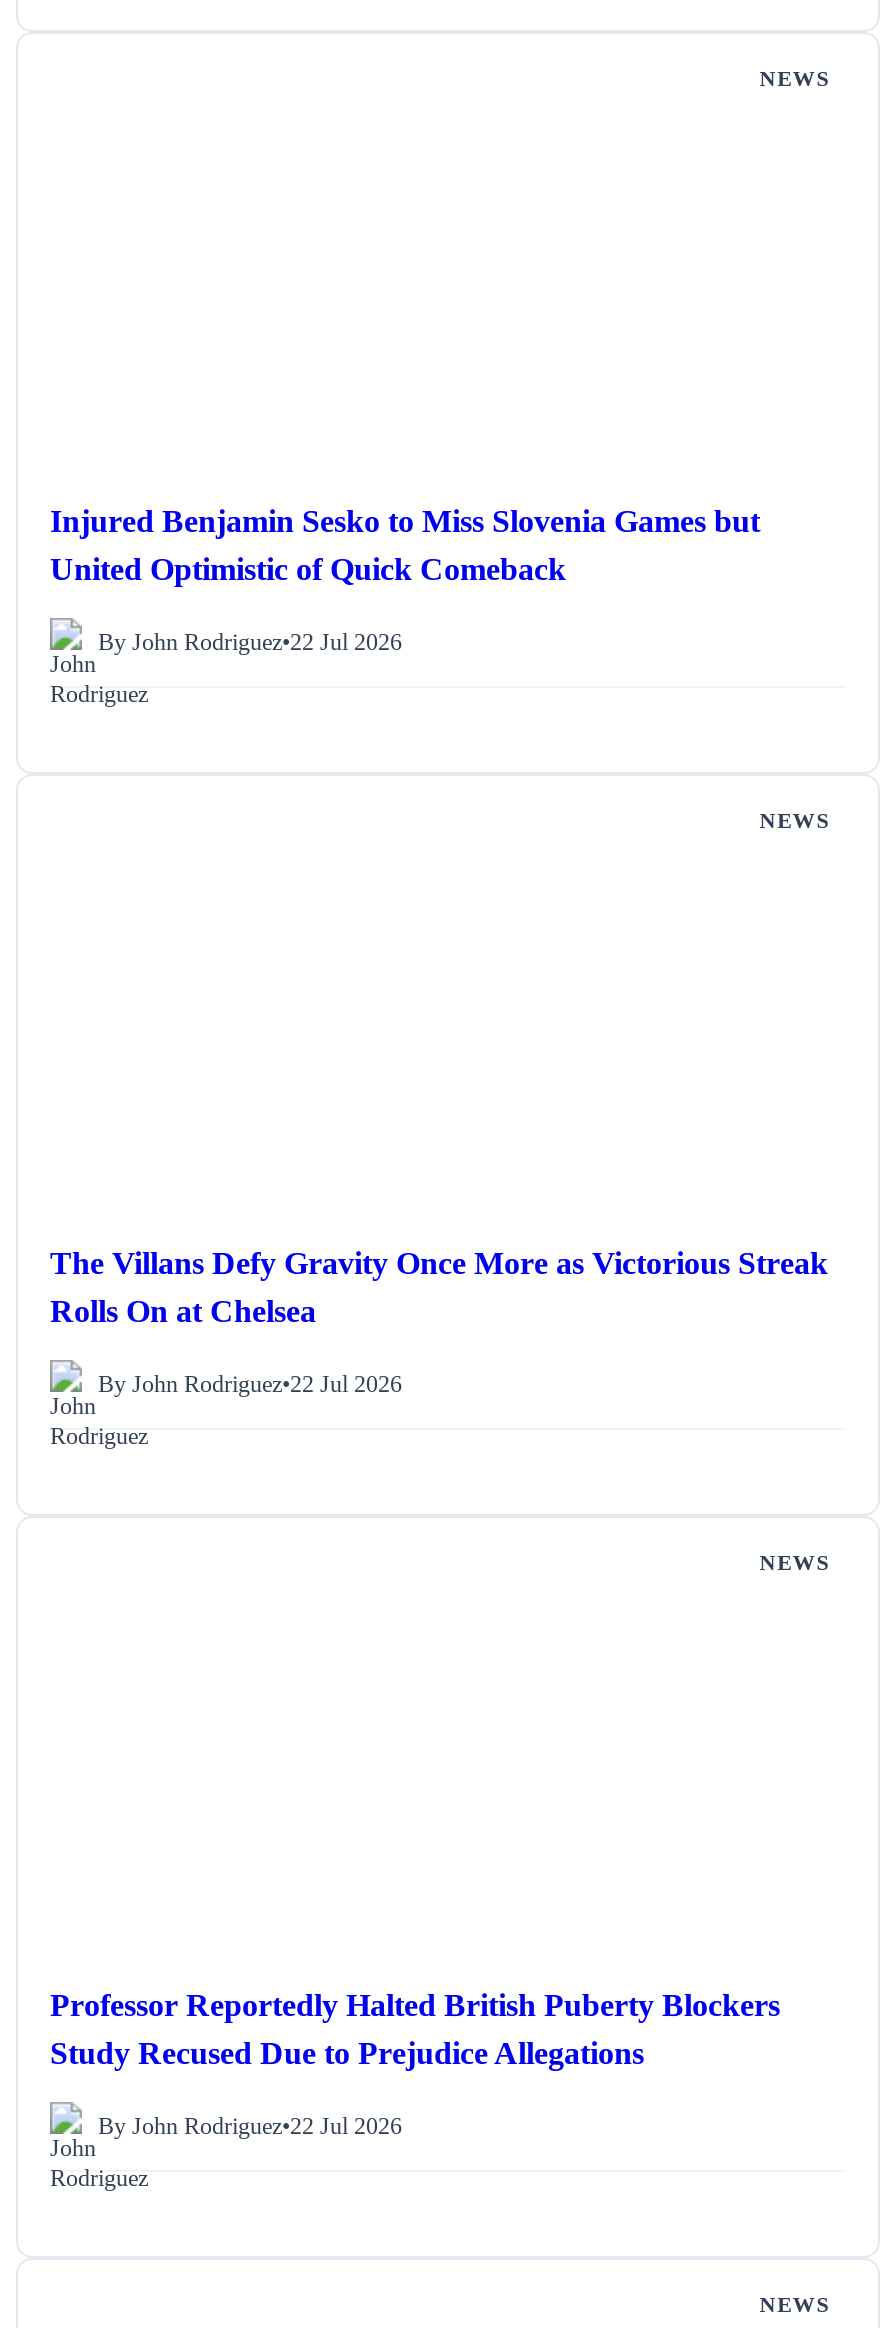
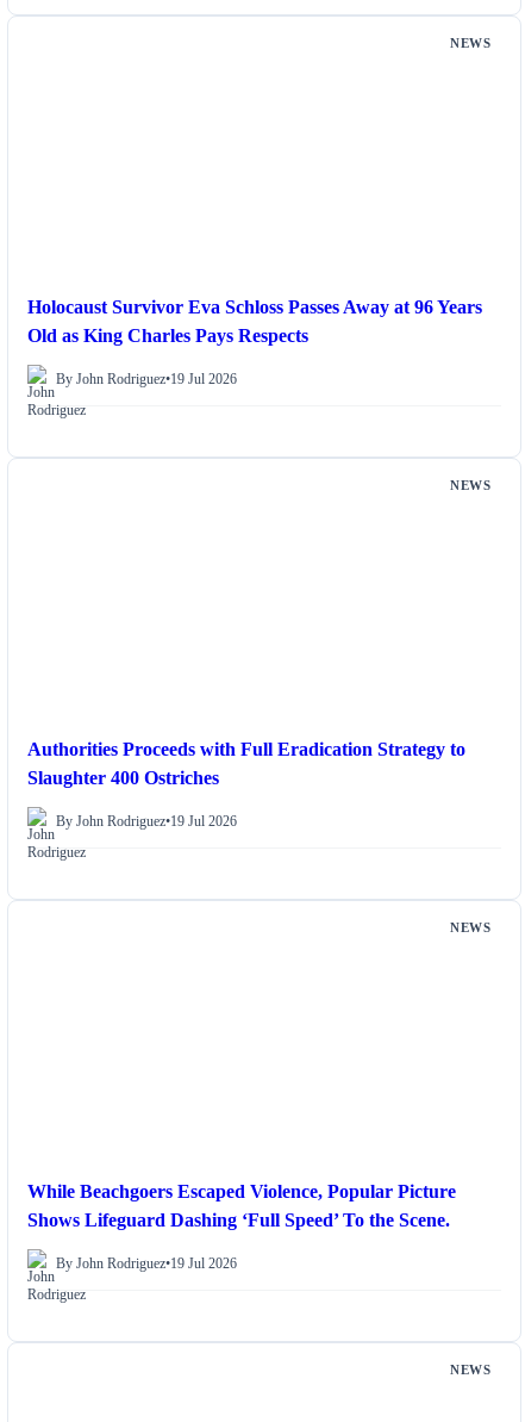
[50,504,760,586] Injured Benjamin Sesko to Miss Slovenia Games but | United Optimistic of Quick Comeback -> [27,297,482,346] Holocaust Survivor Eva Schloss Passes Away at 96 Years | Old as King Charles Pays Respects
[98,627,402,655] By John Rodriguez•22 Jul 2026 -> [56,370,237,387] By John Rodriguez•19 Jul 2026
[50,1246,828,1328] The Villans Defy Gravity Once More as Victorious Streak | Rolls On at Chelsea -> [27,739,465,788] Authorities Proceeds with Full Eradication Strategy to | Slaughter 400 Ostriches
[98,1369,402,1397] By John Rodriguez•22 Jul 2026 -> [56,812,237,829] By John Rodriguez•19 Jul 2026
[50,1988,780,2070] Professor Reportedly Halted British Puberty Blockers | Study Recused Due to Prejudice Allegations -> [27,1181,456,1230] While Beachgoers Escaped Violence, Popular Picture | Shows Lifeguard Dashing ‘Full Speed’ To the Scene.
[98,2111,402,2139] By John Rodriguez•22 Jul 2026 -> [56,1255,237,1271] By John Rodriguez•19 Jul 2026

